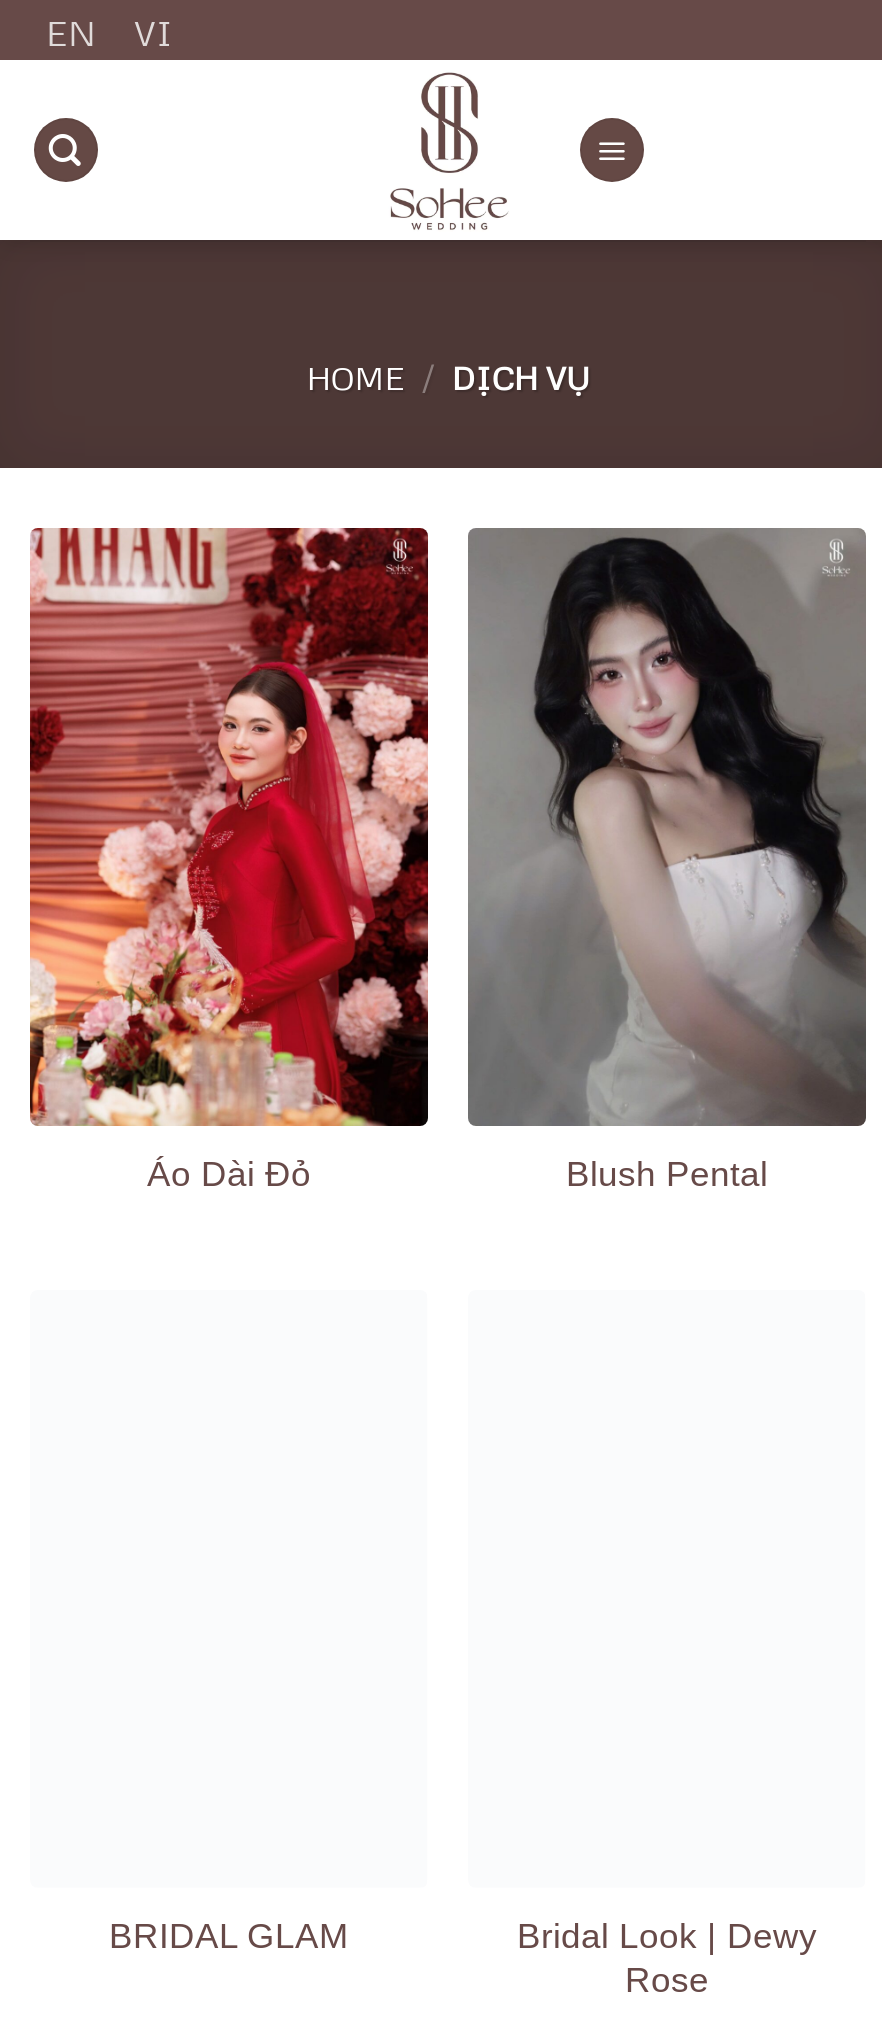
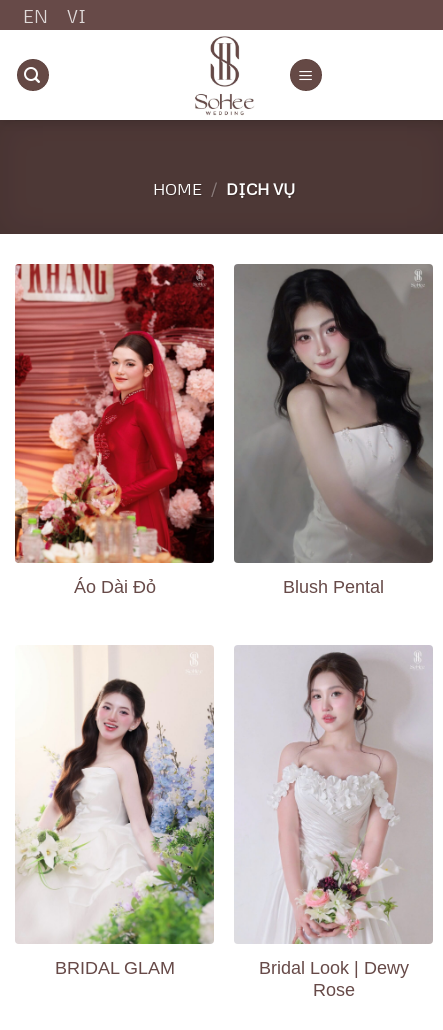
none -> [15,645,215,945] [image]
none -> [235,645,433,945] [image]

